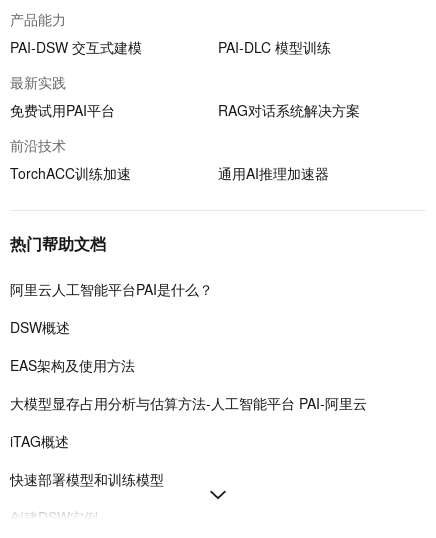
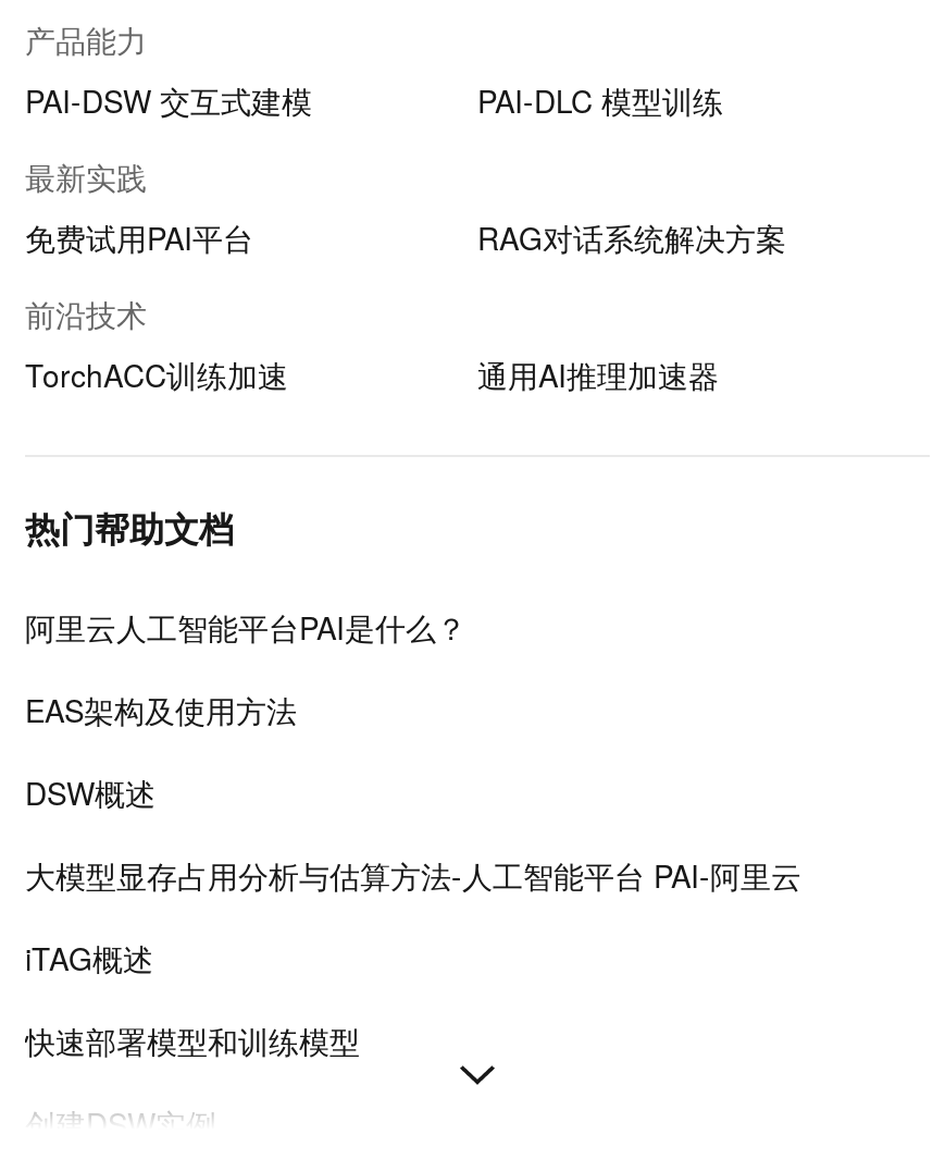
moved [10,317,70,337] -> [25,770,155,814]: DSW概述
moved [10,355,135,375] -> [25,688,297,731]: EAS架构及使用方法

